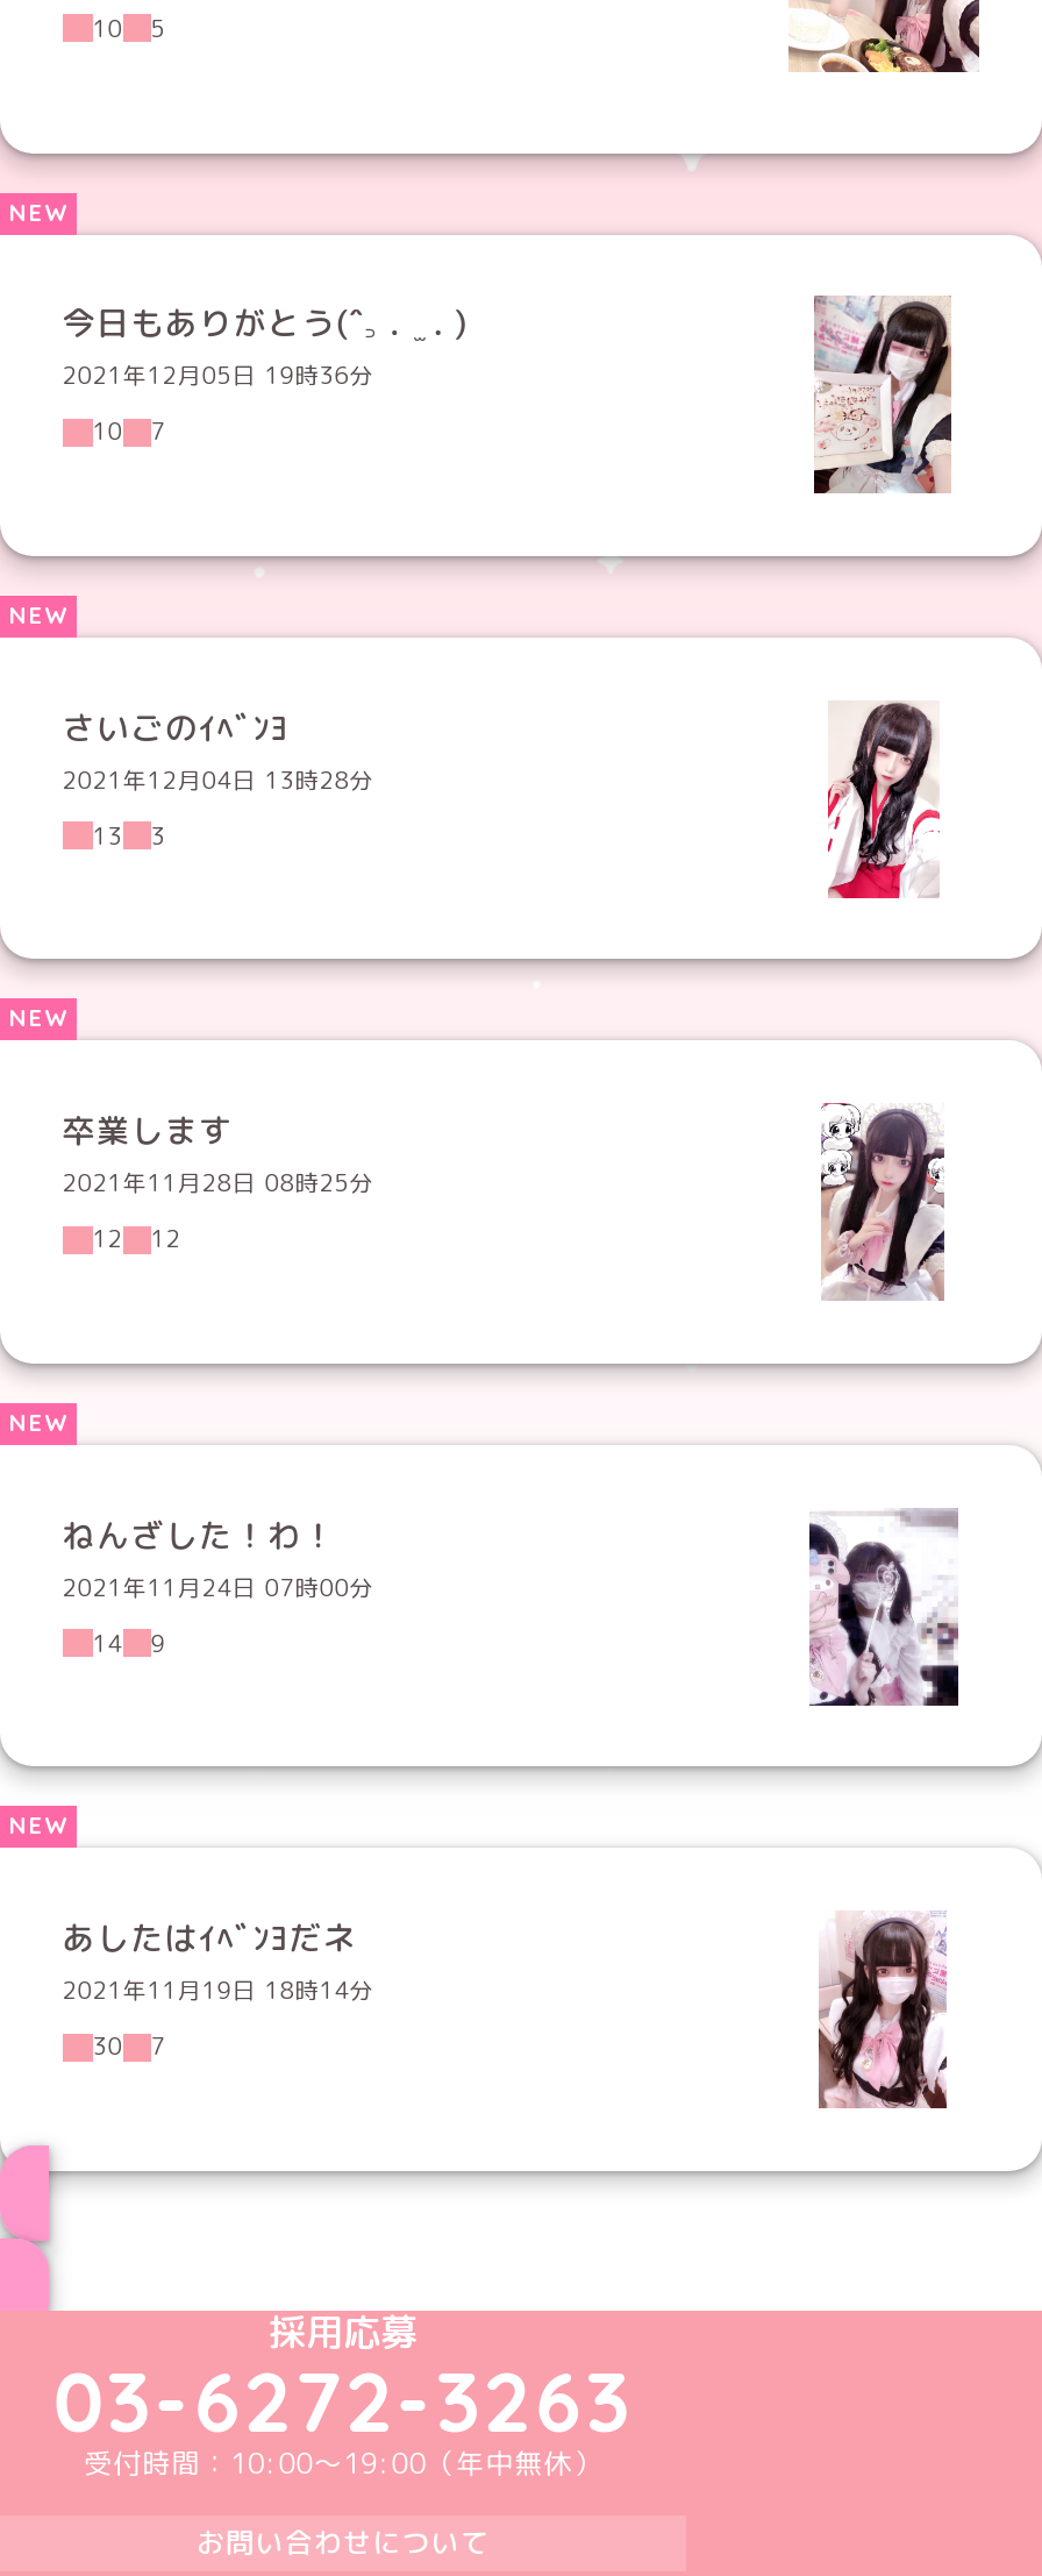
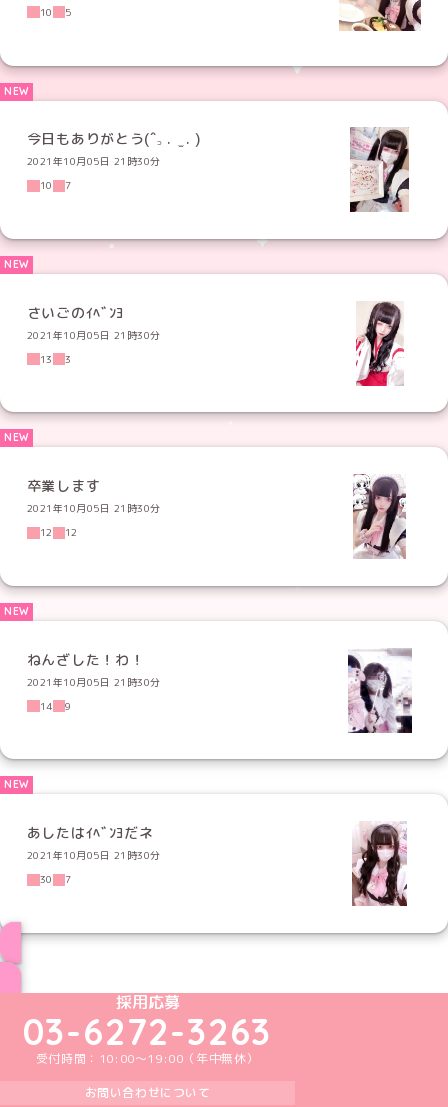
[62,359,374,391] 2021年12月05日 19時36分 -> [27,154,161,168] 2021年10月05日 21時30分
[62,763,374,795] 2021年12月04日 13時28分 -> [27,328,161,342] 2021年10月05日 21時30分
[62,1166,374,1199] 2021年11月28日 08時25分 -> [27,501,161,515] 2021年10月05日 21時30分
[62,1570,374,1602] 2021年11月24日 07時00分 -> [27,675,161,689] 2021年10月05日 21時30分
[62,1974,374,2006] 2021年11月19日 18時14分 -> [27,848,161,862] 2021年10月05日 21時30分

